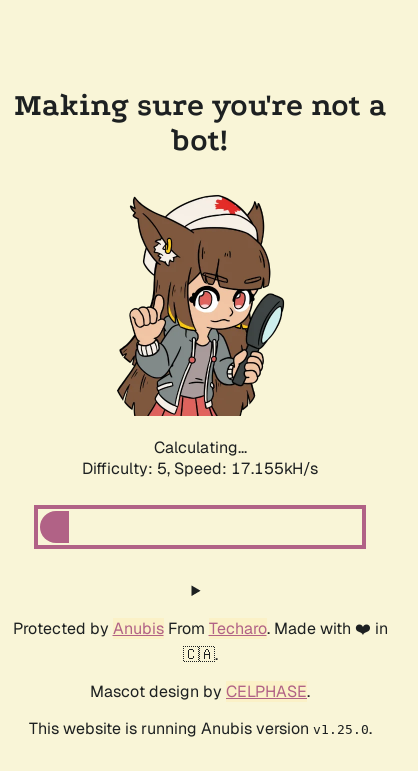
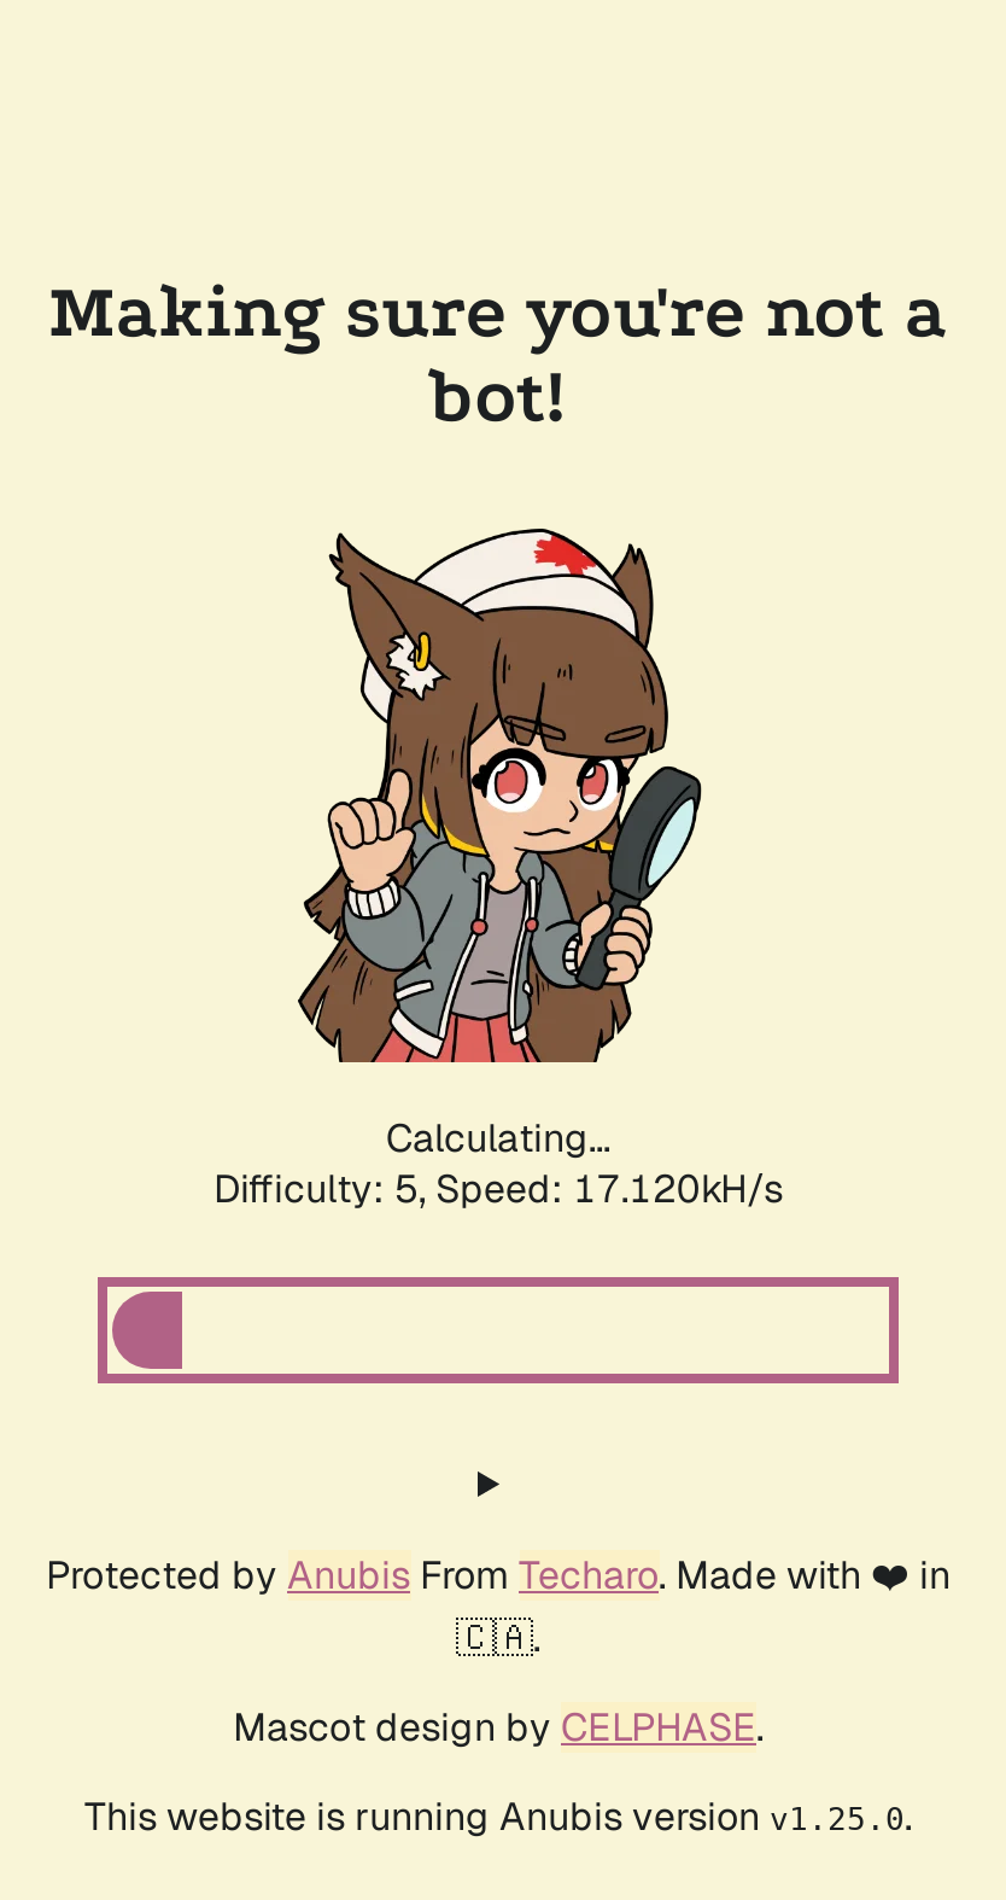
[82,458,318,479] Difficulty: 5, Speed: 17.155kH/s -> [214,1164,783,1214] Difficulty: 5, Speed: 17.120kH/s

